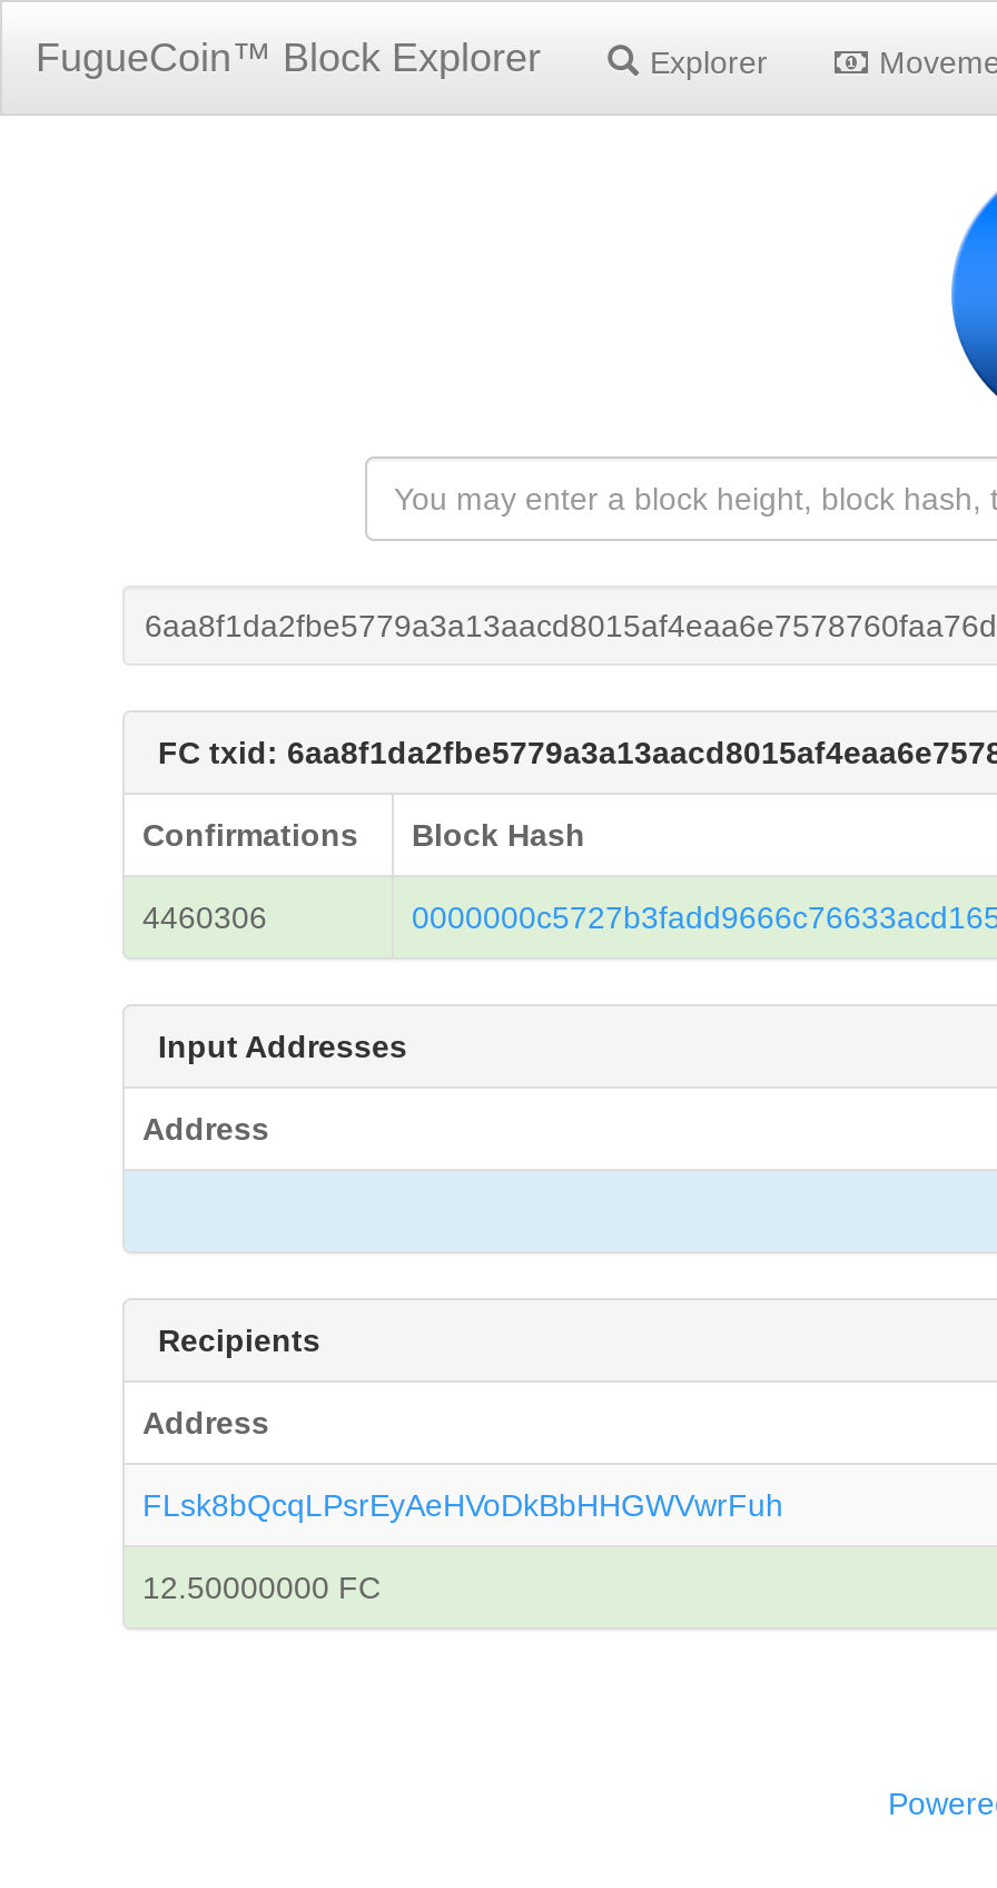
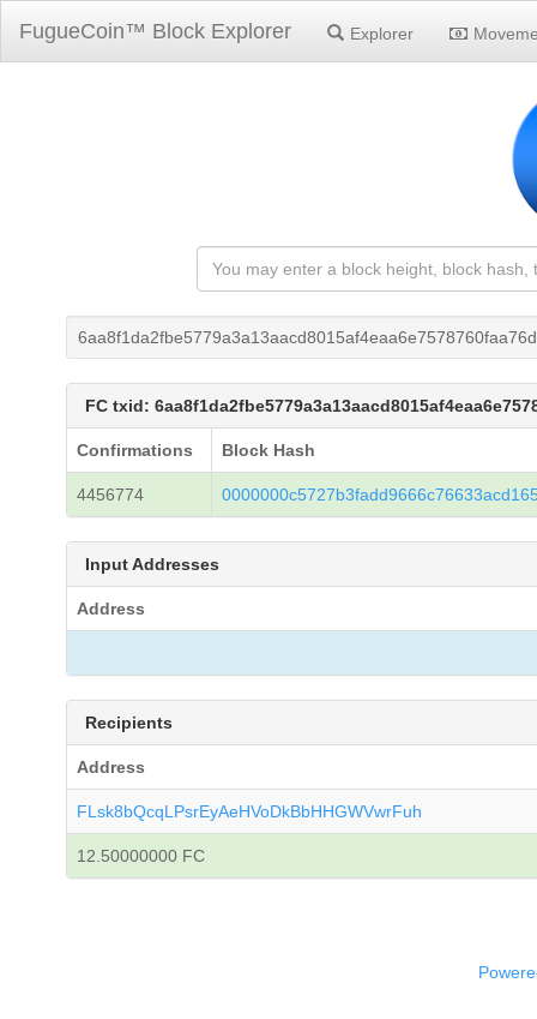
[142,899,267,935] 4460306 -> [77,485,144,504] 4456774

